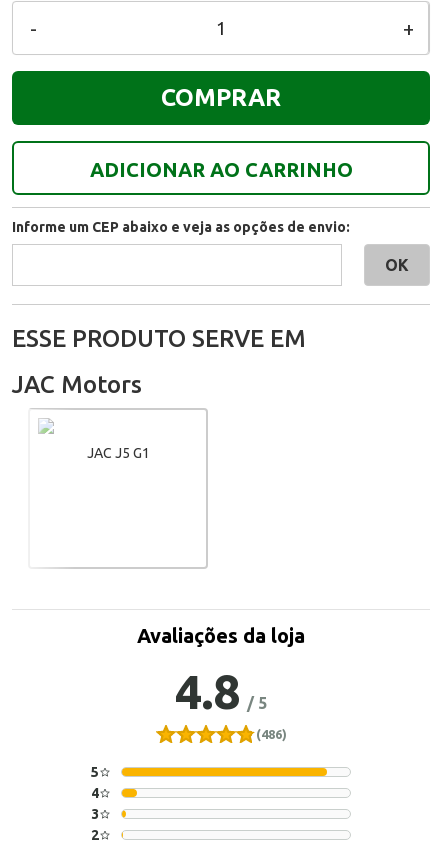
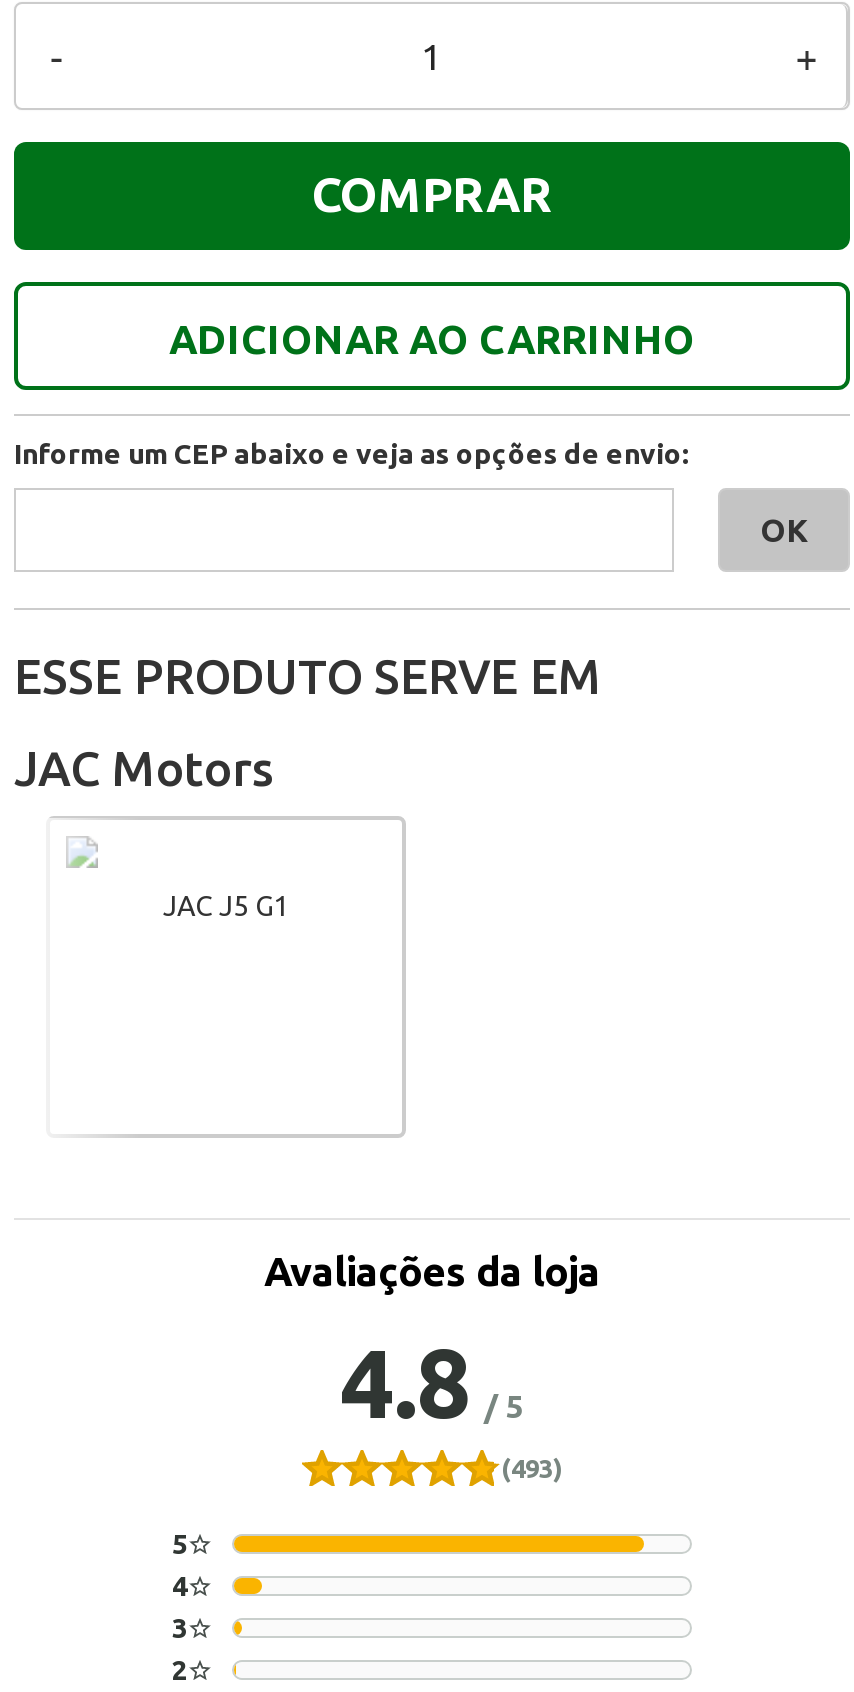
[255,727,286,741] (486) -> [501,1454,563,1482] (493)

